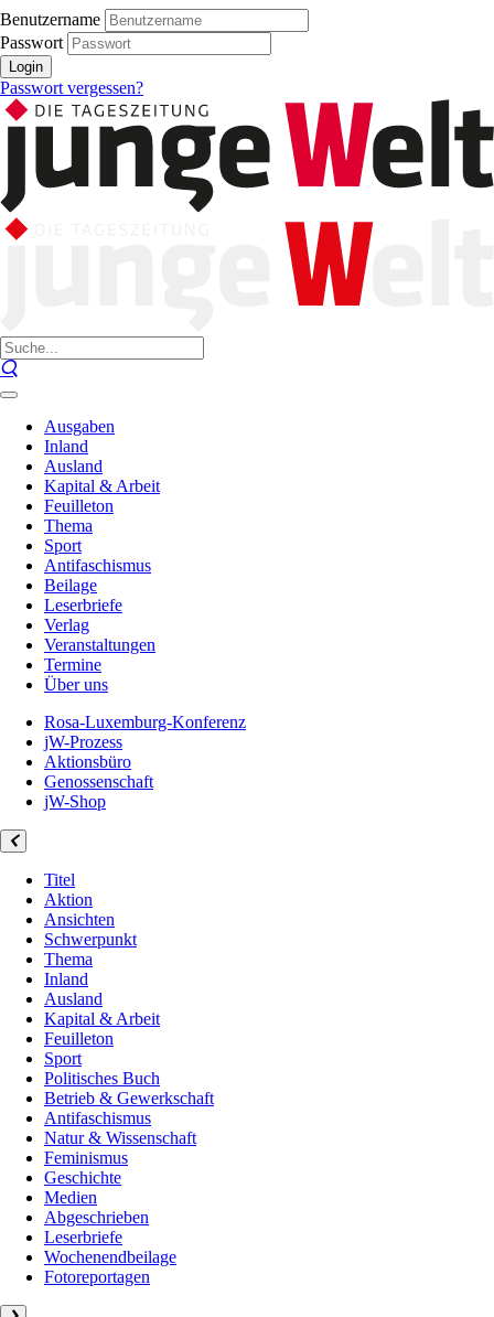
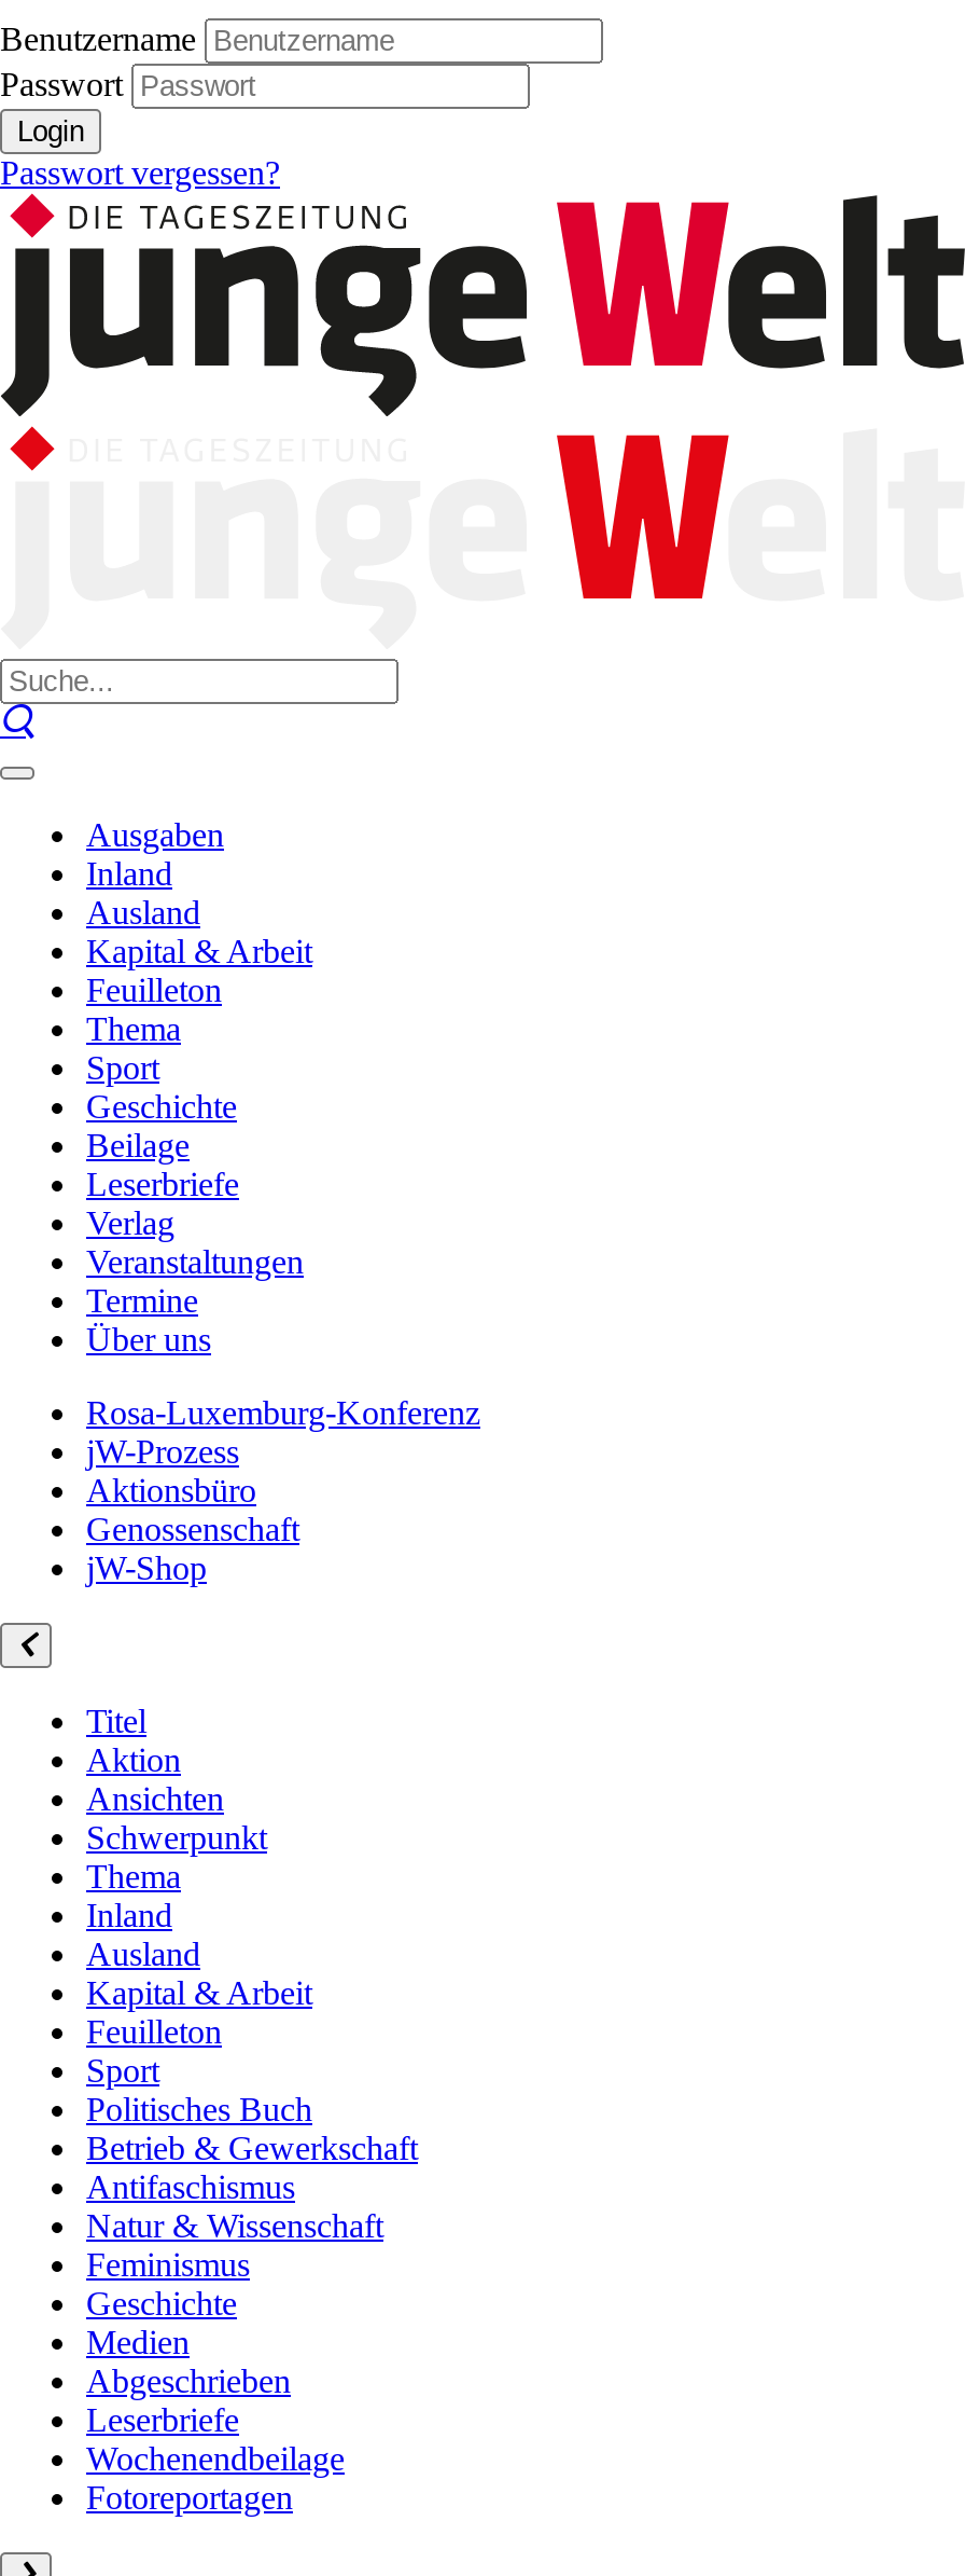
[44,556,151,575] Antifaschismus -> [86,1088,237,1125] Geschichte

